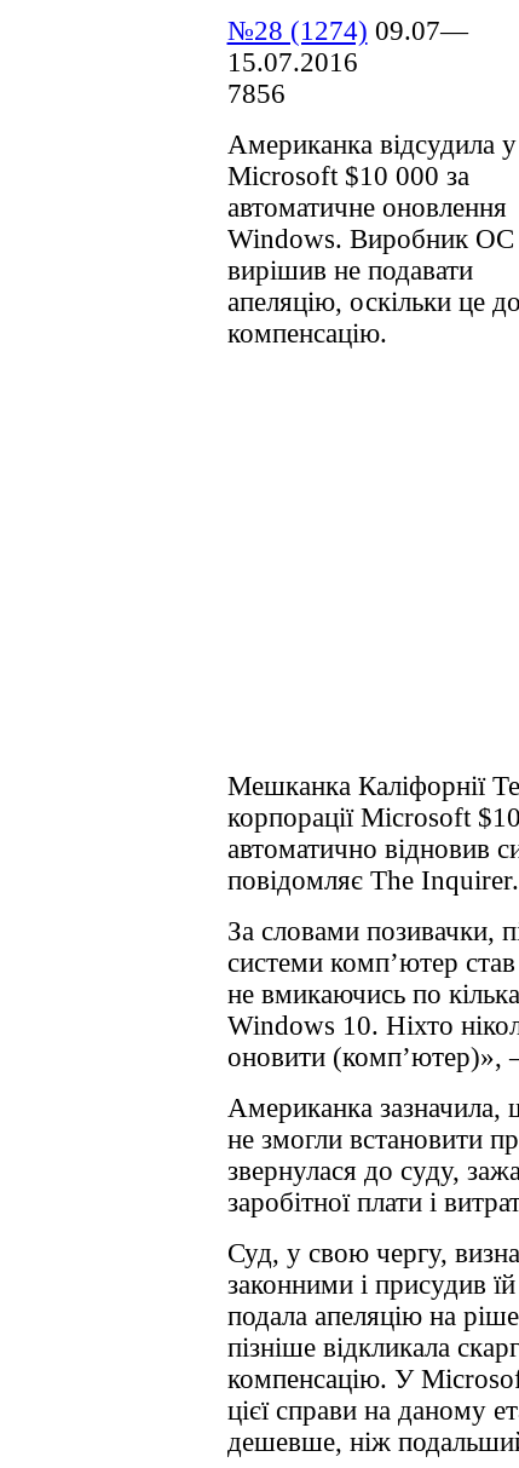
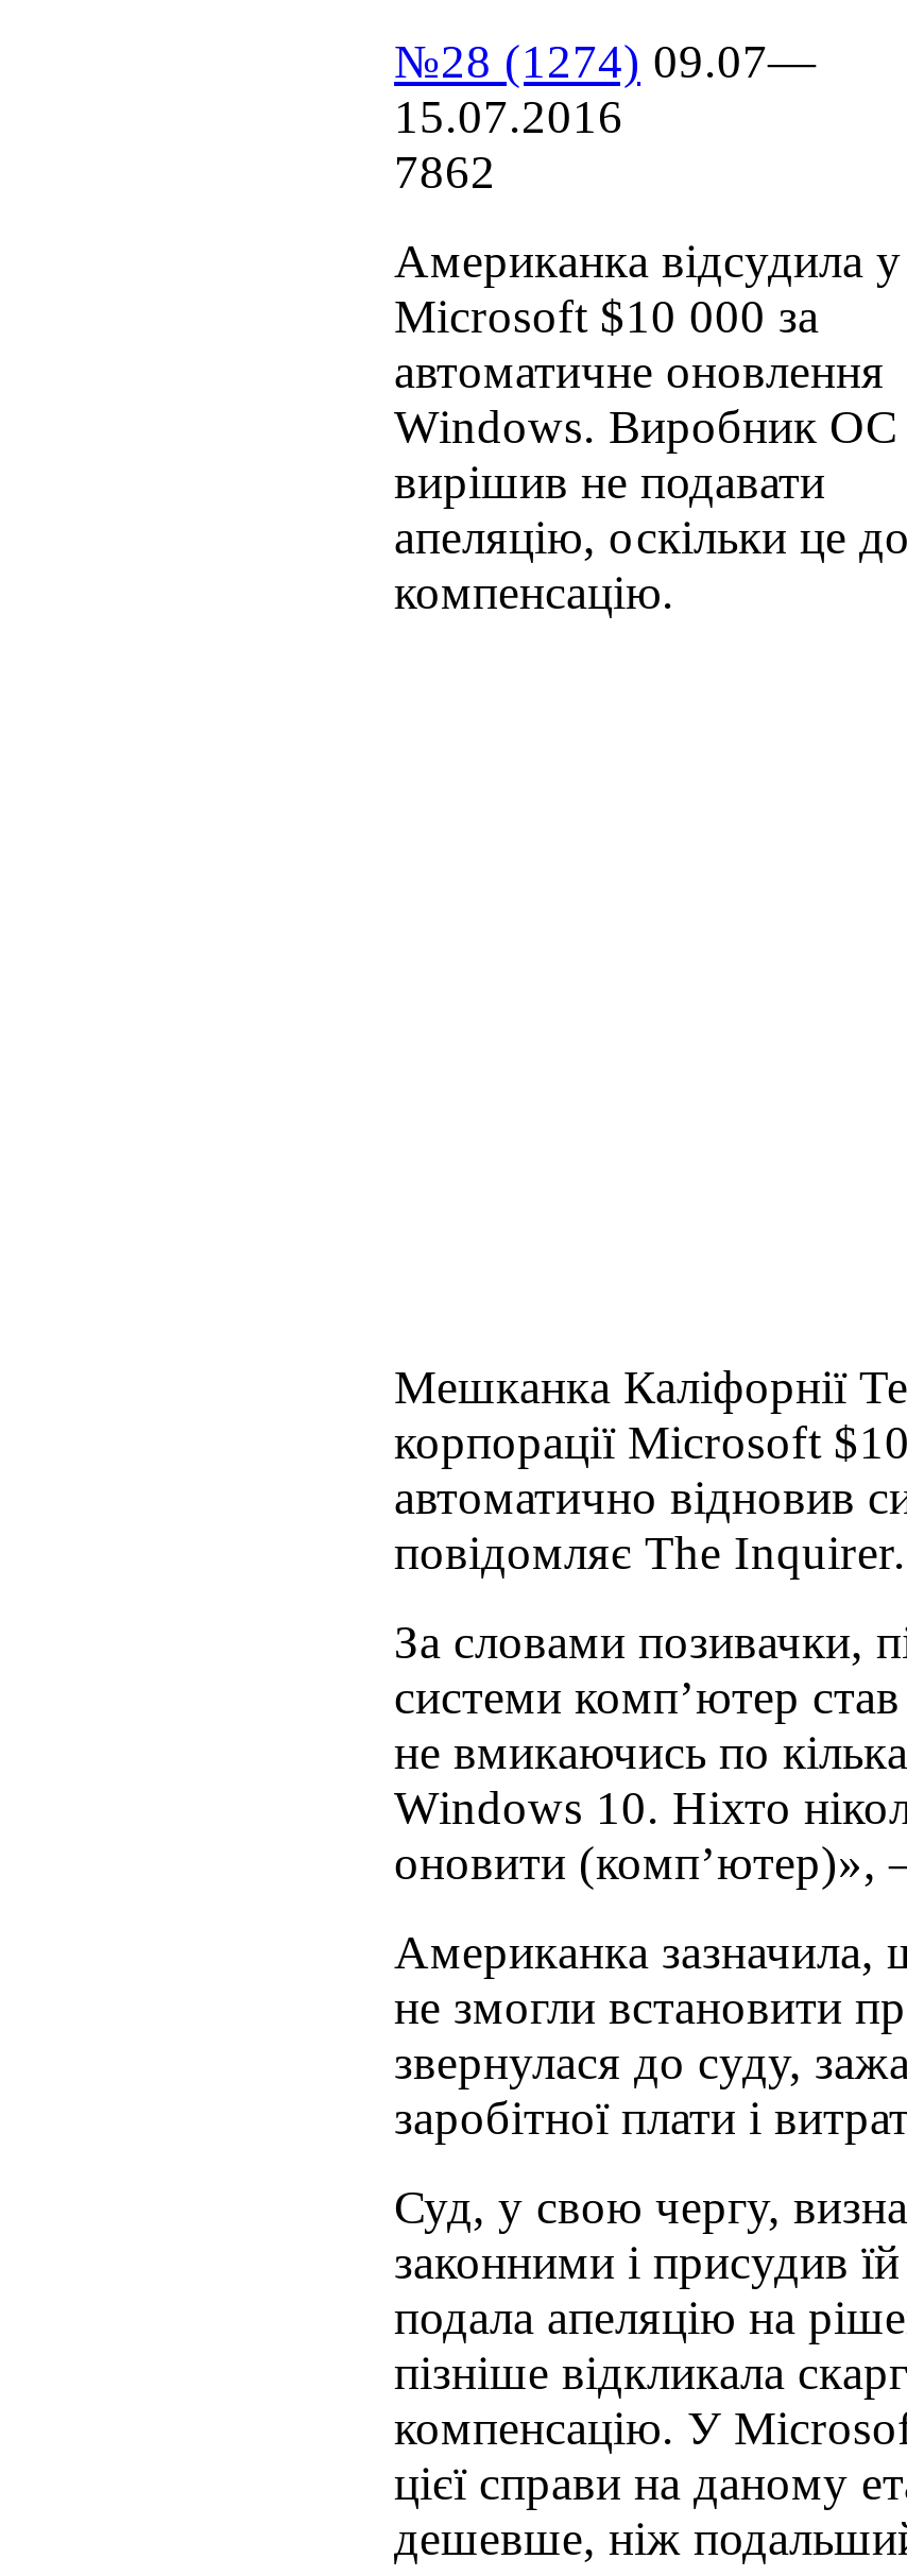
[227,79,285,109] 7856 -> [394,145,496,198] 7862

